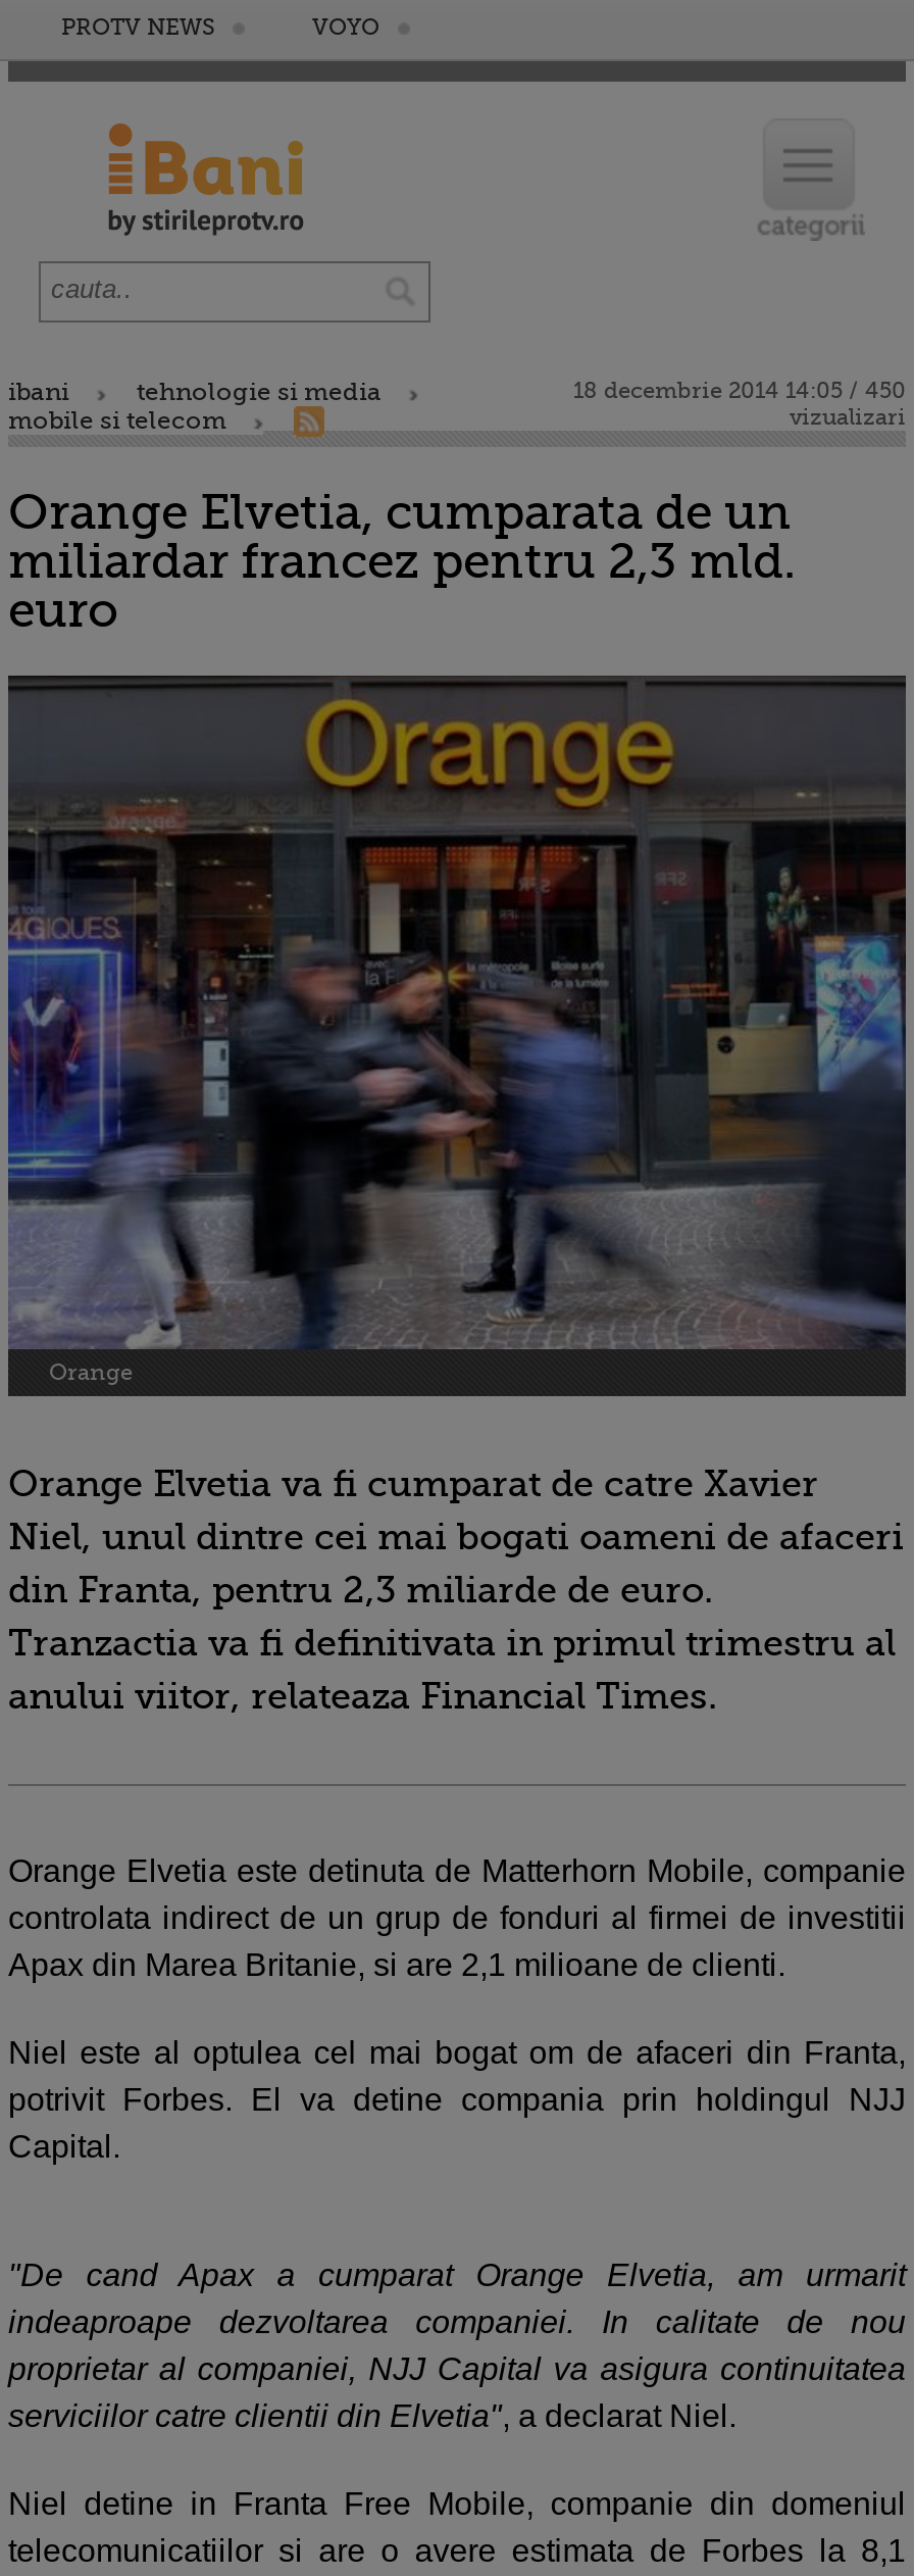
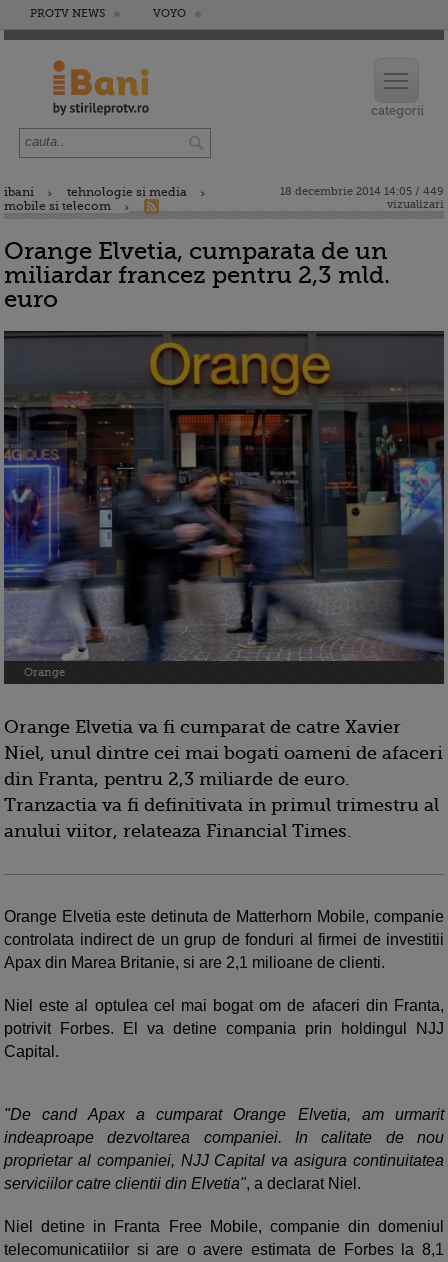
[573,378,906,404] 18 decembrie 2014 14:05 / 450 -> [280,185,444,198] 18 decembrie 2014 14:05 / 449

